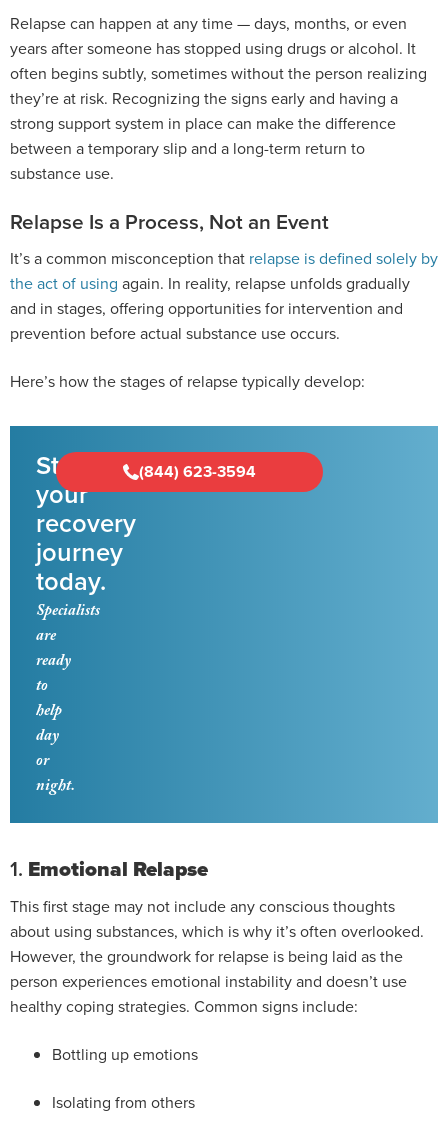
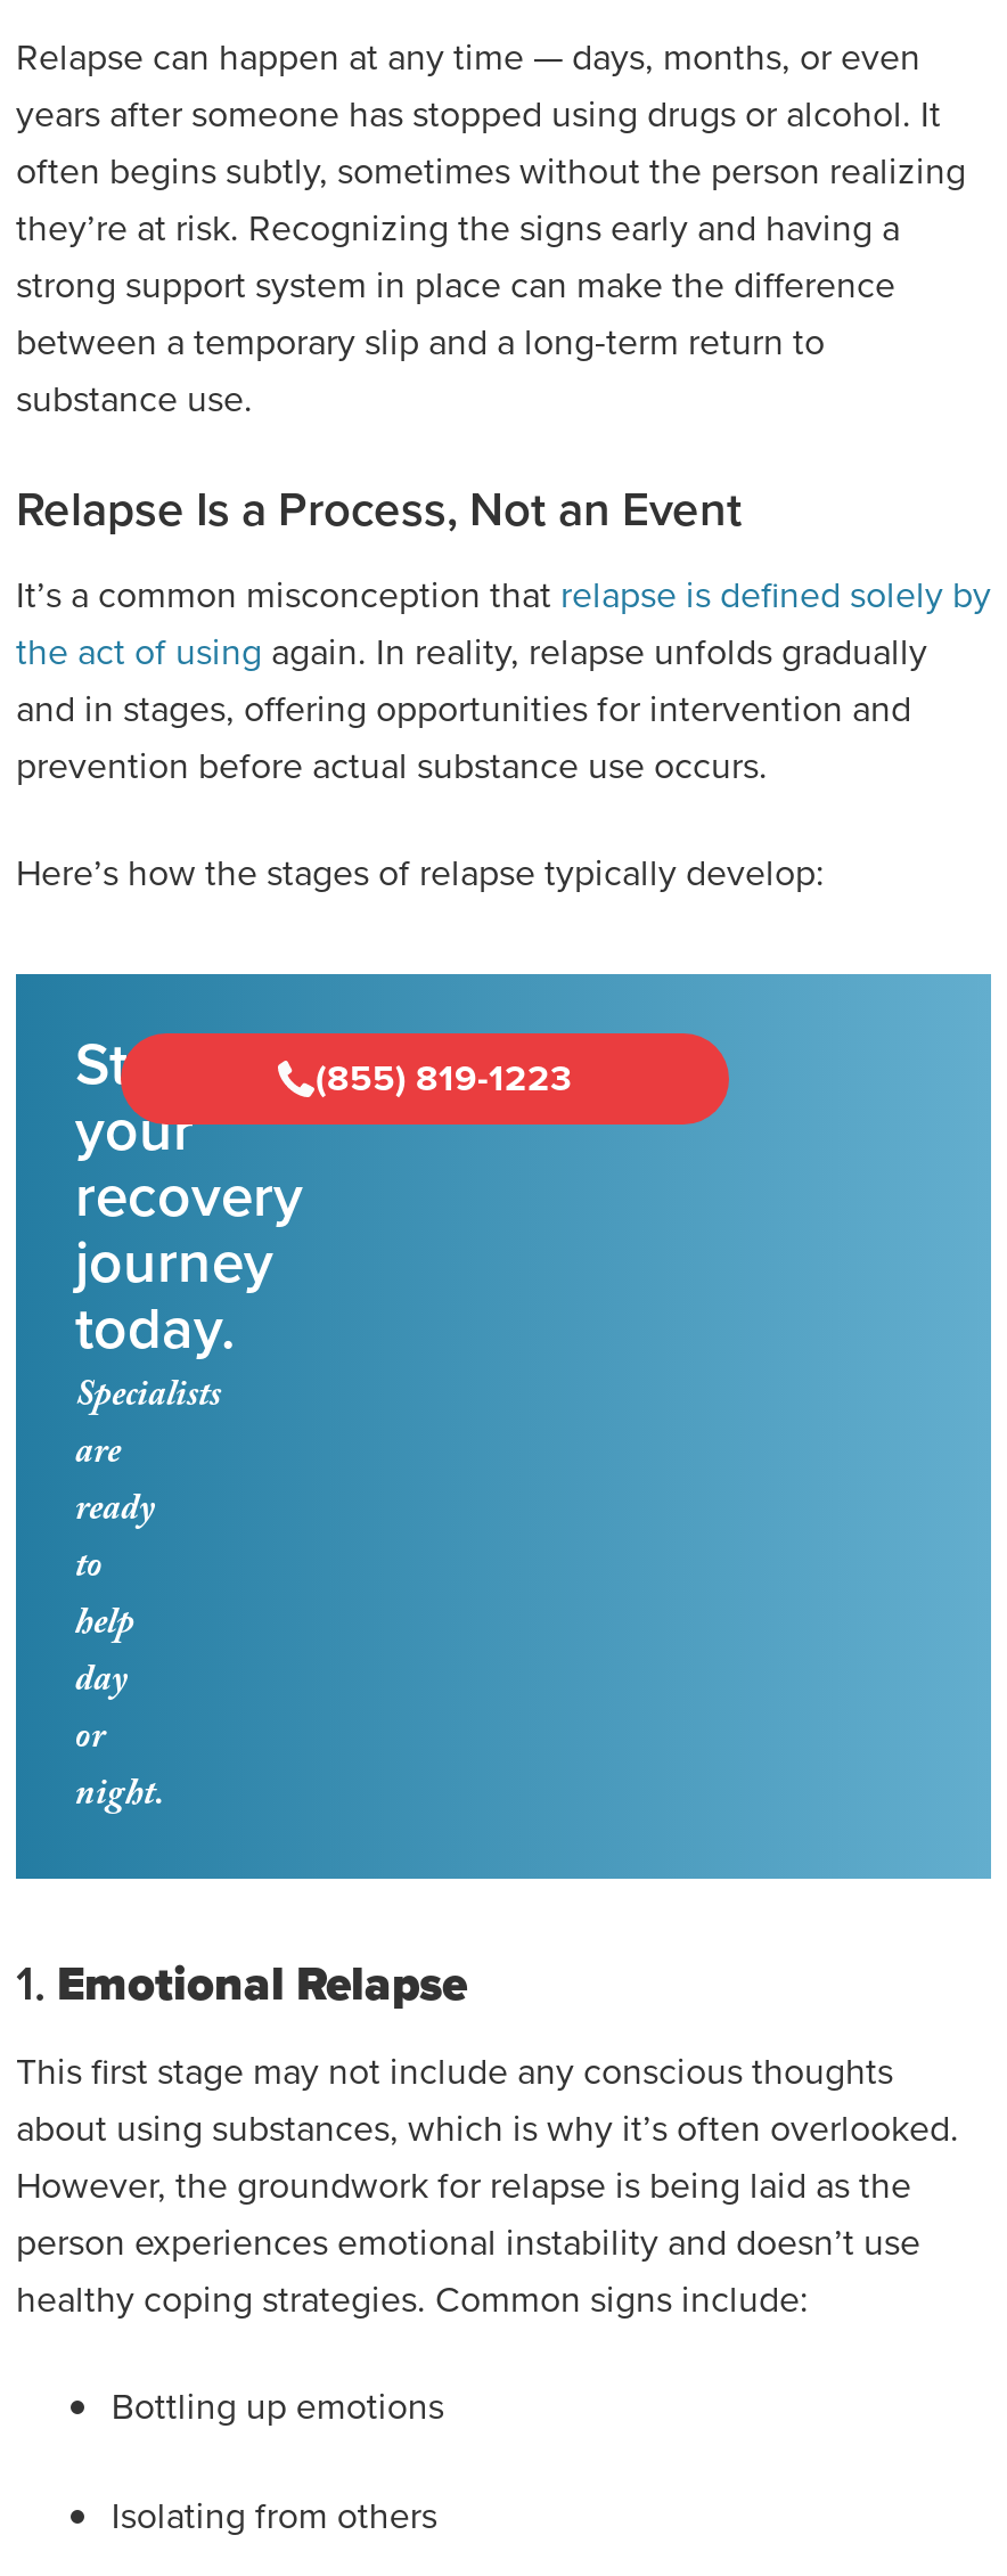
[139,460,256,483] (844) 623-3594 -> [316,1053,571,1105] (855) 819-1223

